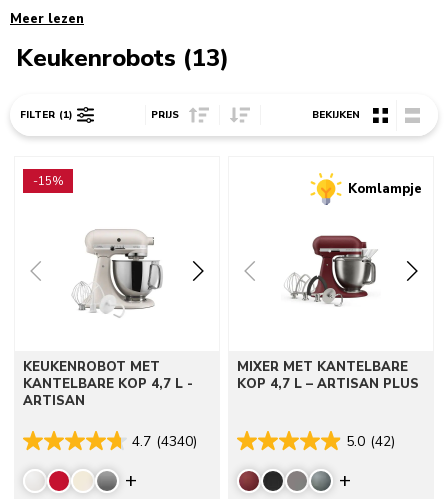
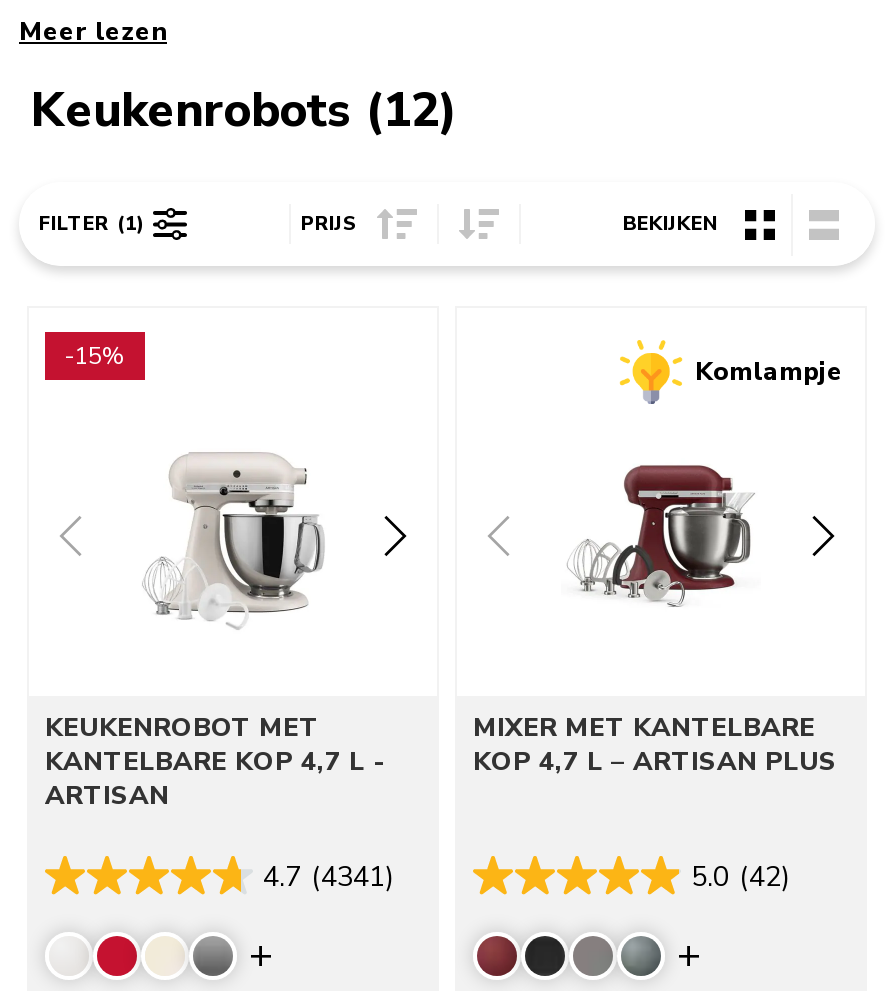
[16,42,229,74] Keukenrobots (13) -> [31,78,457,142] Keukenrobots (12)
[132,432,197,451] 4.7 (4340) -> [263,858,393,896] 4.7 (4341)

